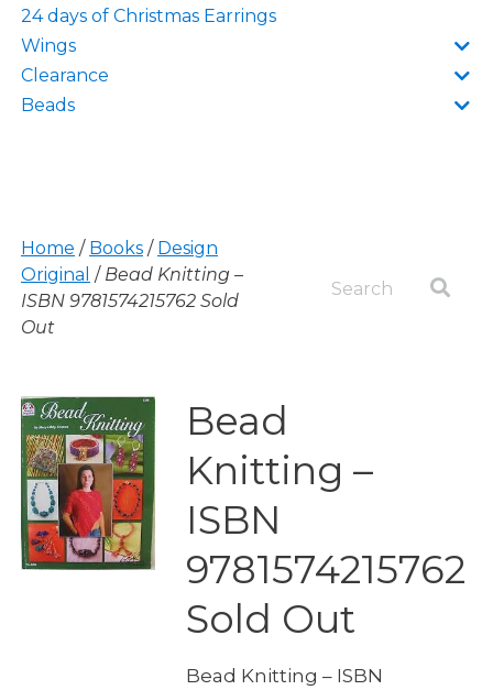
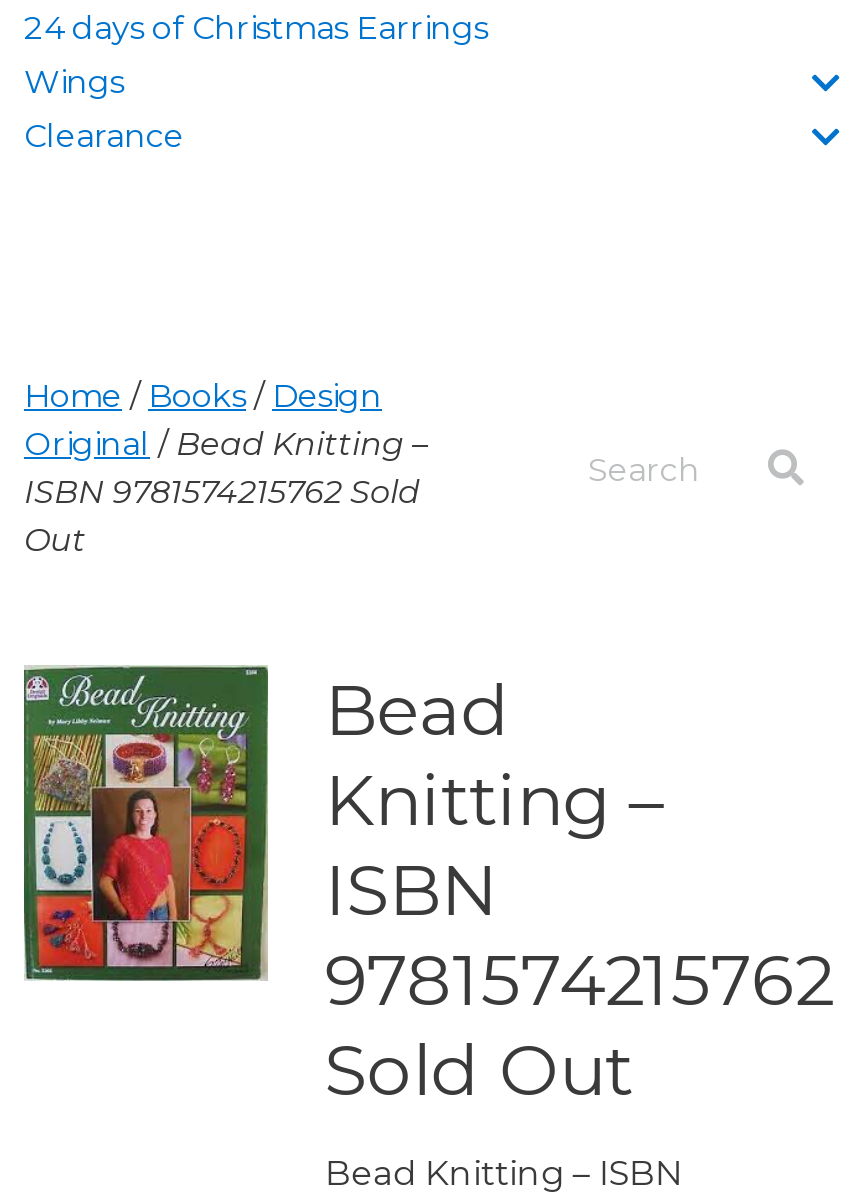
[21,95,75,116] Beads -> none

